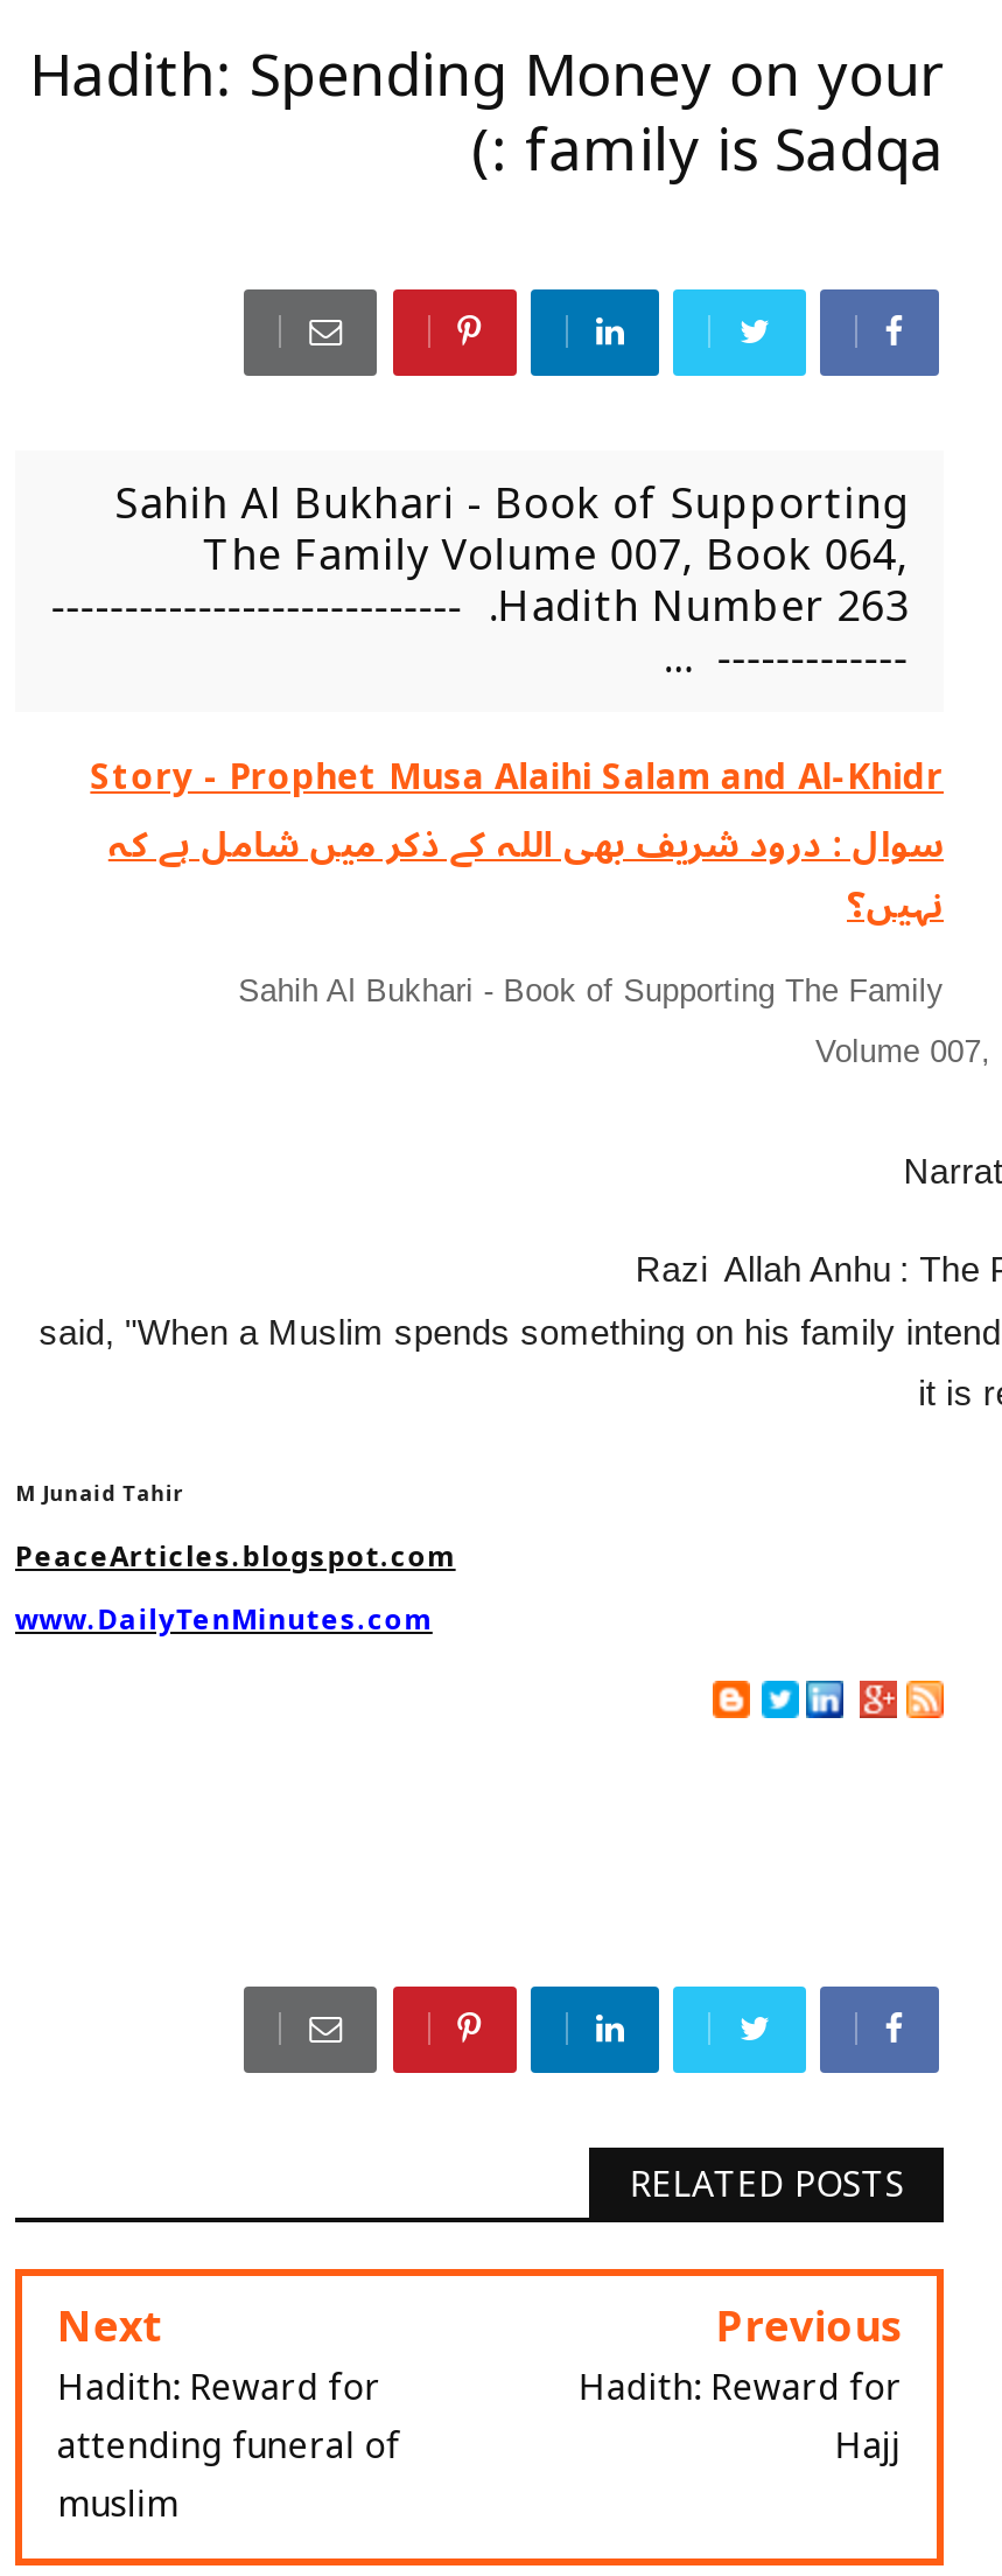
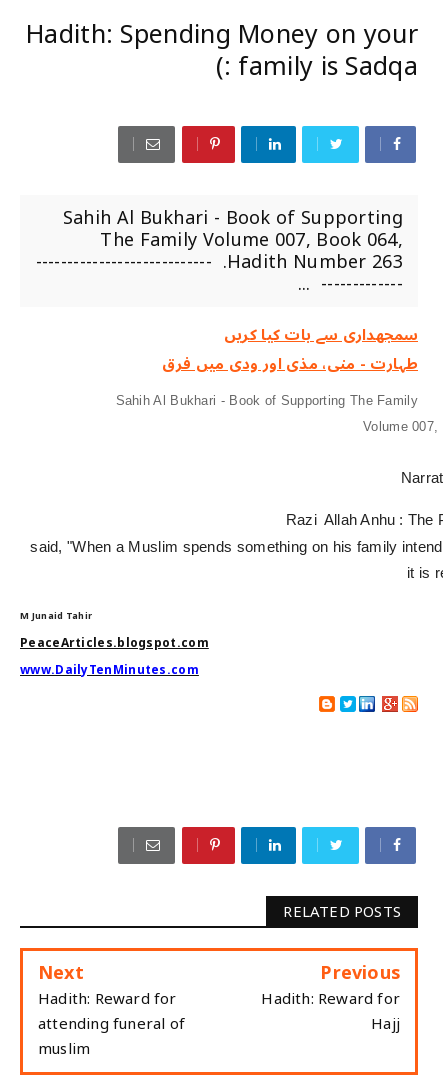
[90,740,944,943] Story - Prophet Musa Alaihi Salam and Al-Khidr | سوال : درود شریف بھی اللہ کے ذکر میں شامل ہے کہ | نہیں؟ -> [162,319,418,380] سمجھداری سے بات کیا کریں | طہارت - منی، مذی اور ودی میں فرق

